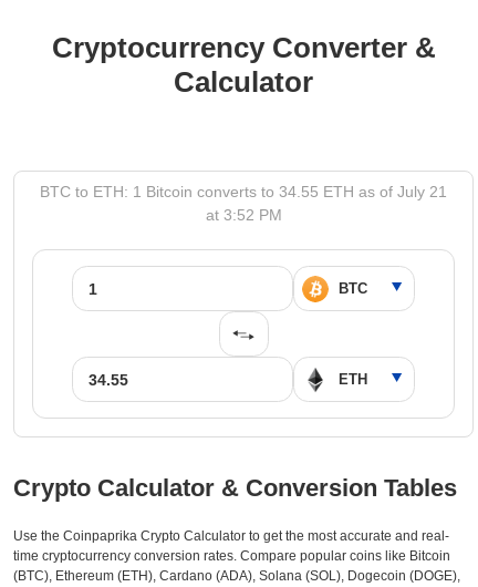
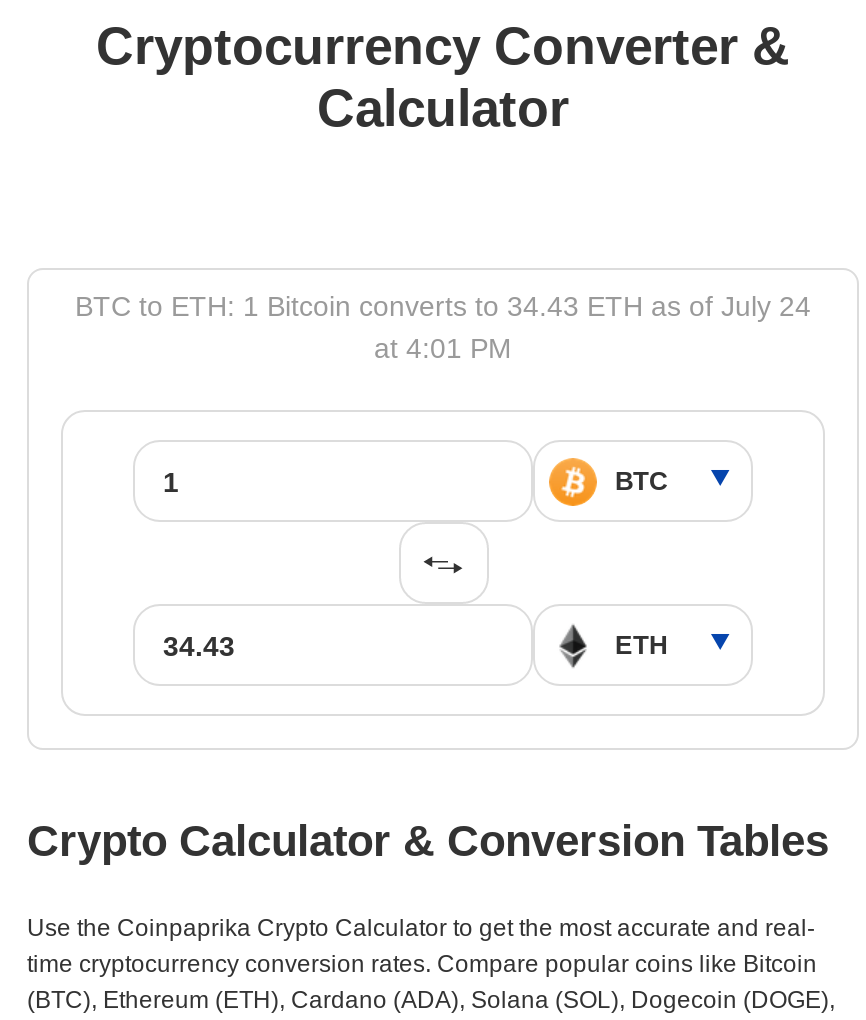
[40,183,447,200] BTC to ETH: 1 Bitcoin converts to 34.55 ETH as of July 21 -> [75,290,811,322] BTC to ETH: 1 Bitcoin converts to 34.43 ETH as of July 24
[205,206,282,224] at 3:52 PM -> [374,332,512,364] at 4:01 PM

